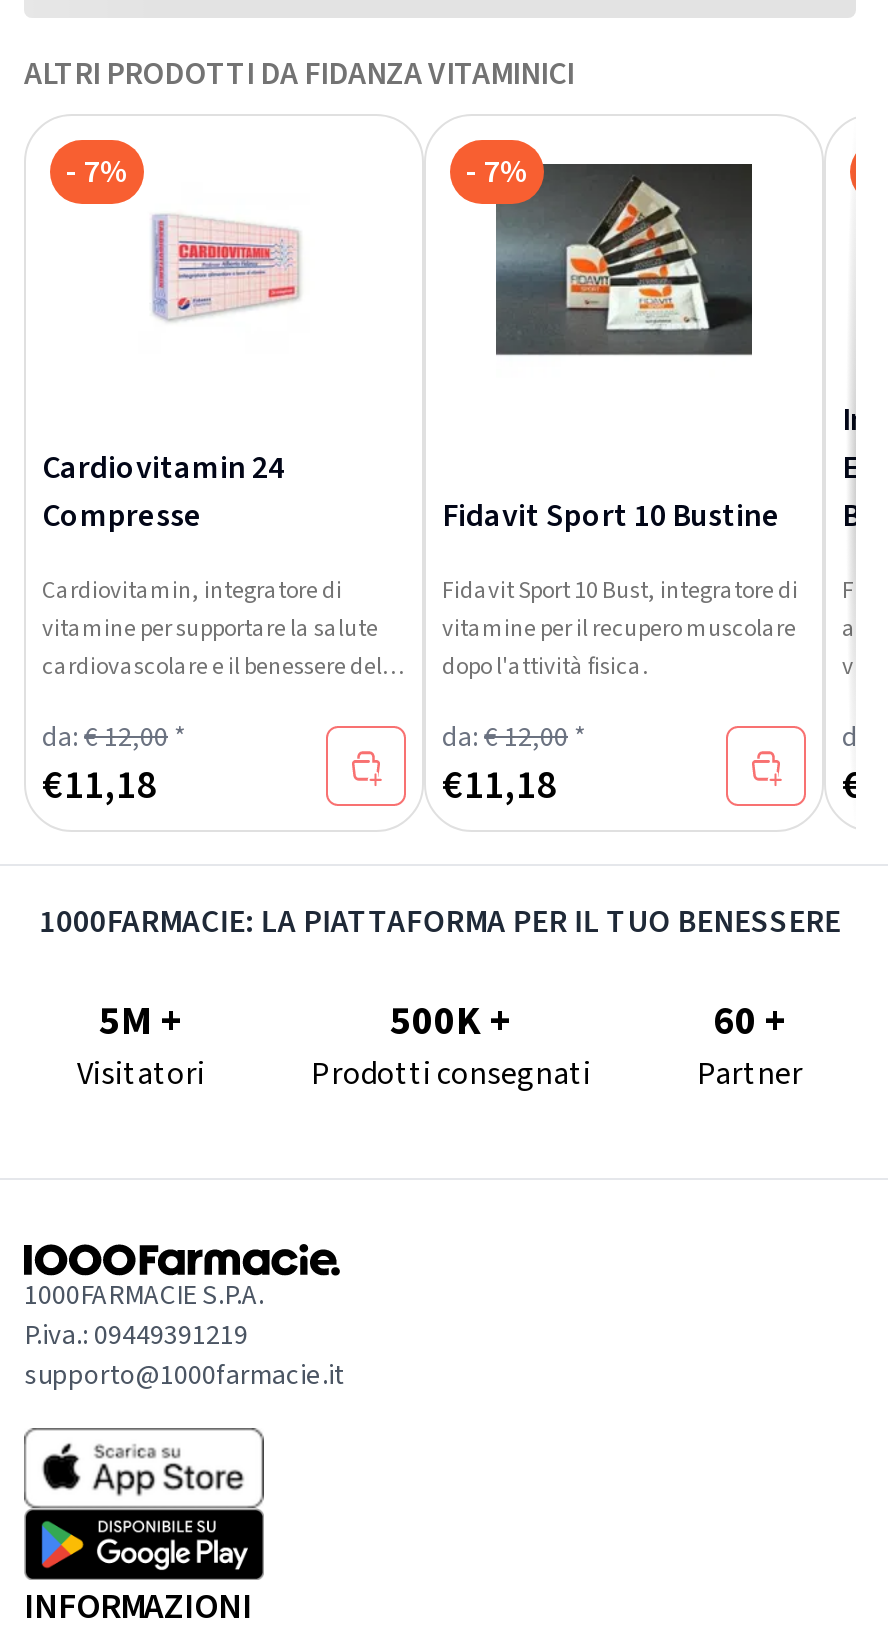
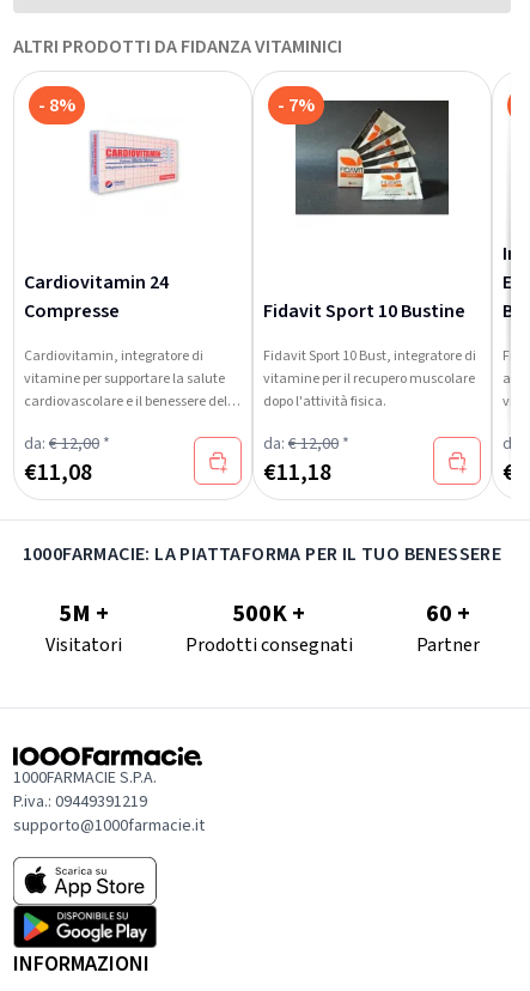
[66,150,128,194] - 7% -> [38,92,75,118] - 8%
[42,758,156,814] €11,18 -> [24,456,92,490] €11,08

